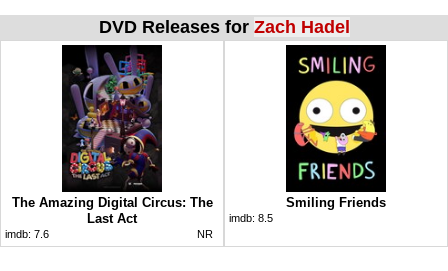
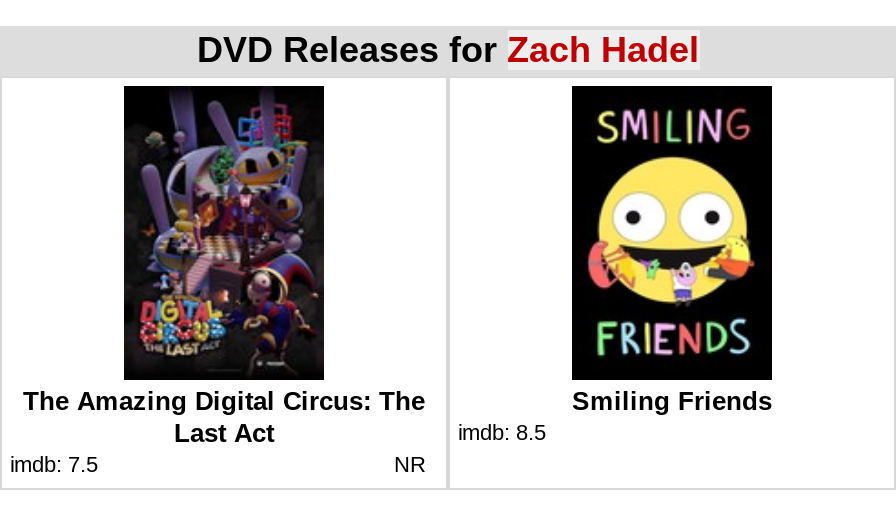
[5,228,49,240] imdb: 7.6 -> [10,452,98,476] imdb: 7.5

